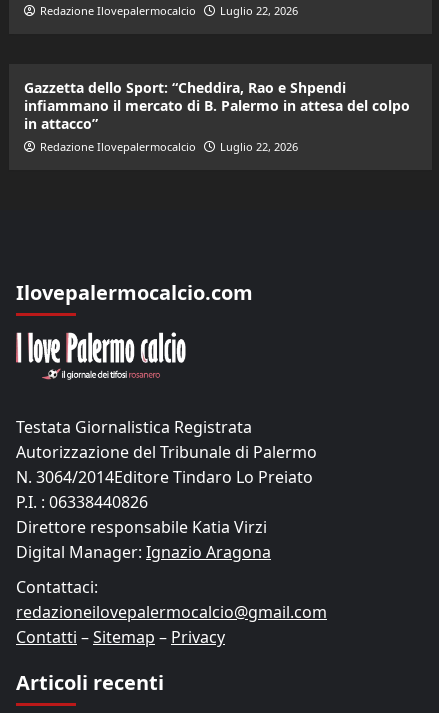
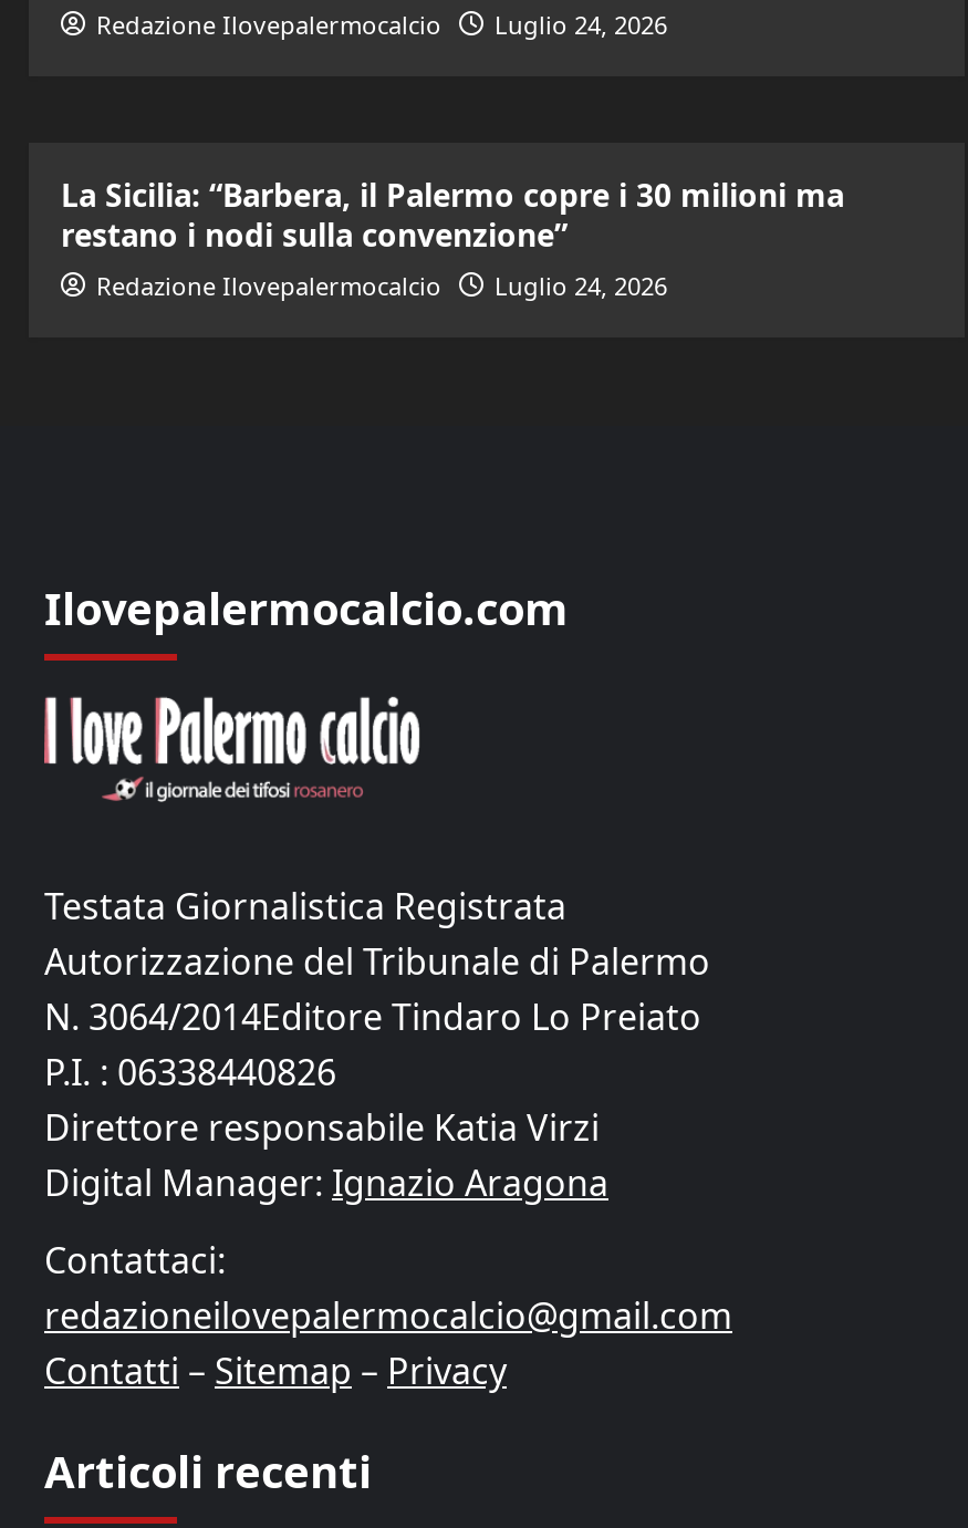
[39,3,297,18] Redazione Ilovepalermocalcio Luglio 22, 2026 -> [96,7,667,40] Redazione Ilovepalermocalcio Luglio 24, 2026
[23,78,409,133] Gazzetta dello Sport: “Cheddira, Rao e Shpendi | infiammano il mercato di B. Palermo in attesa del colpo | in attacco” -> [61,173,844,255] La Sicilia: “Barbera, il Palermo copre i 30 milioni ma | restano i nodi sulla convenzione”
[39,139,297,154] Redazione Ilovepalermocalcio Luglio 22, 2026 -> [96,268,667,302] Redazione Ilovepalermocalcio Luglio 24, 2026

